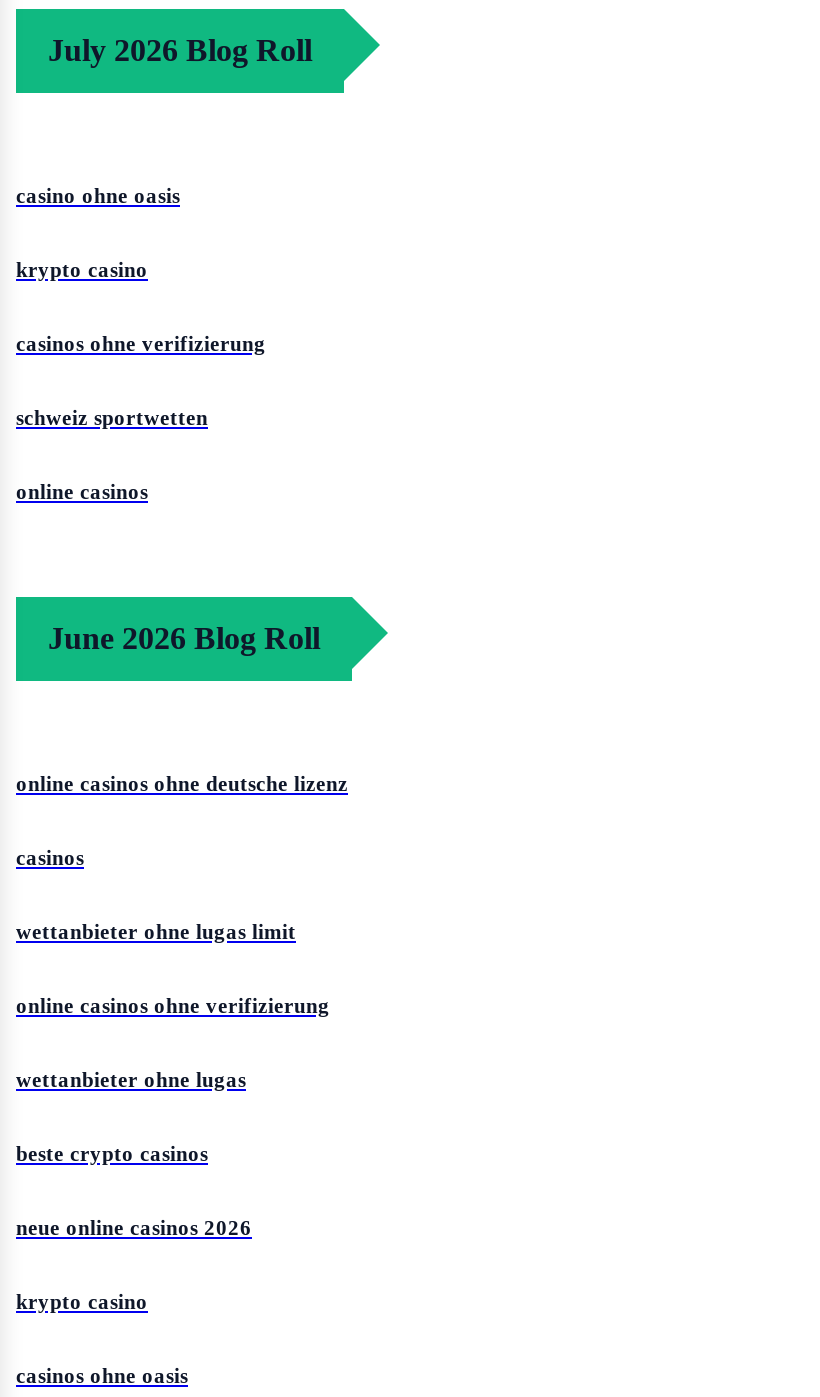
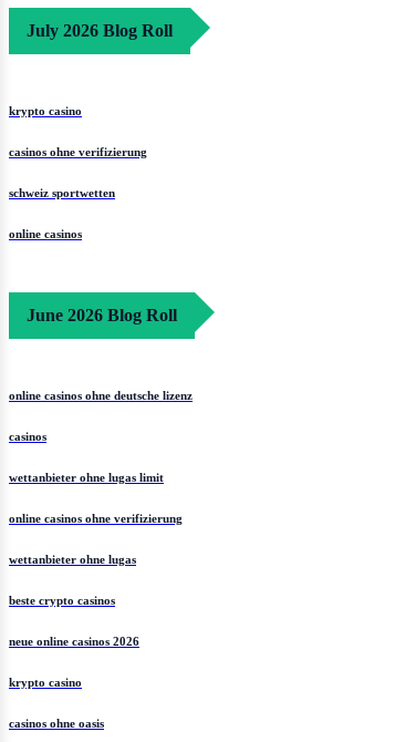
[16,184,180,208] casino ohne oasis -> none

